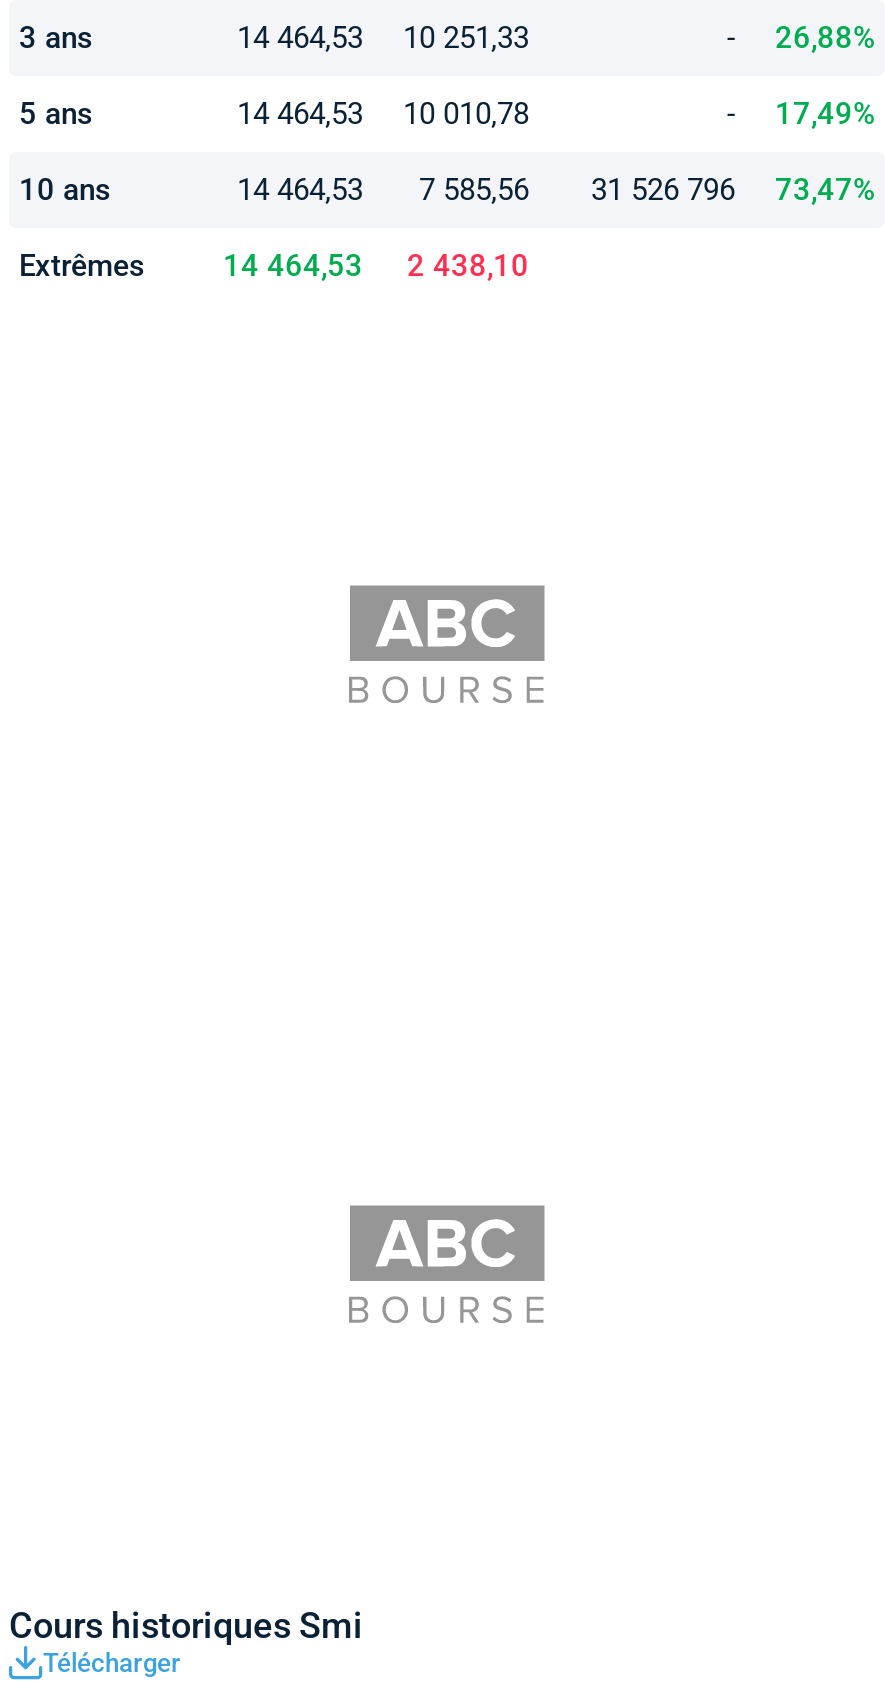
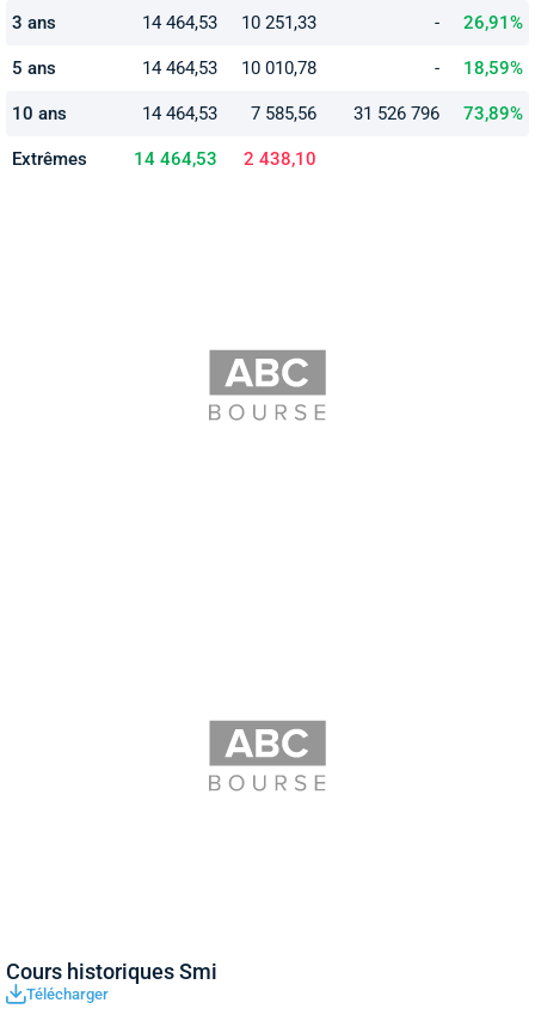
[775,21,875,57] 26,88% -> [463,12,523,34] 26,91%
[775,97,875,133] 17,49% -> [463,58,523,79] 18,59%
[237,173,875,209] 14 464,53 7 585,56 31 526 796 73,47% -> [142,103,523,125] 14 464,53 7 585,56 31 526 796 73,89%

